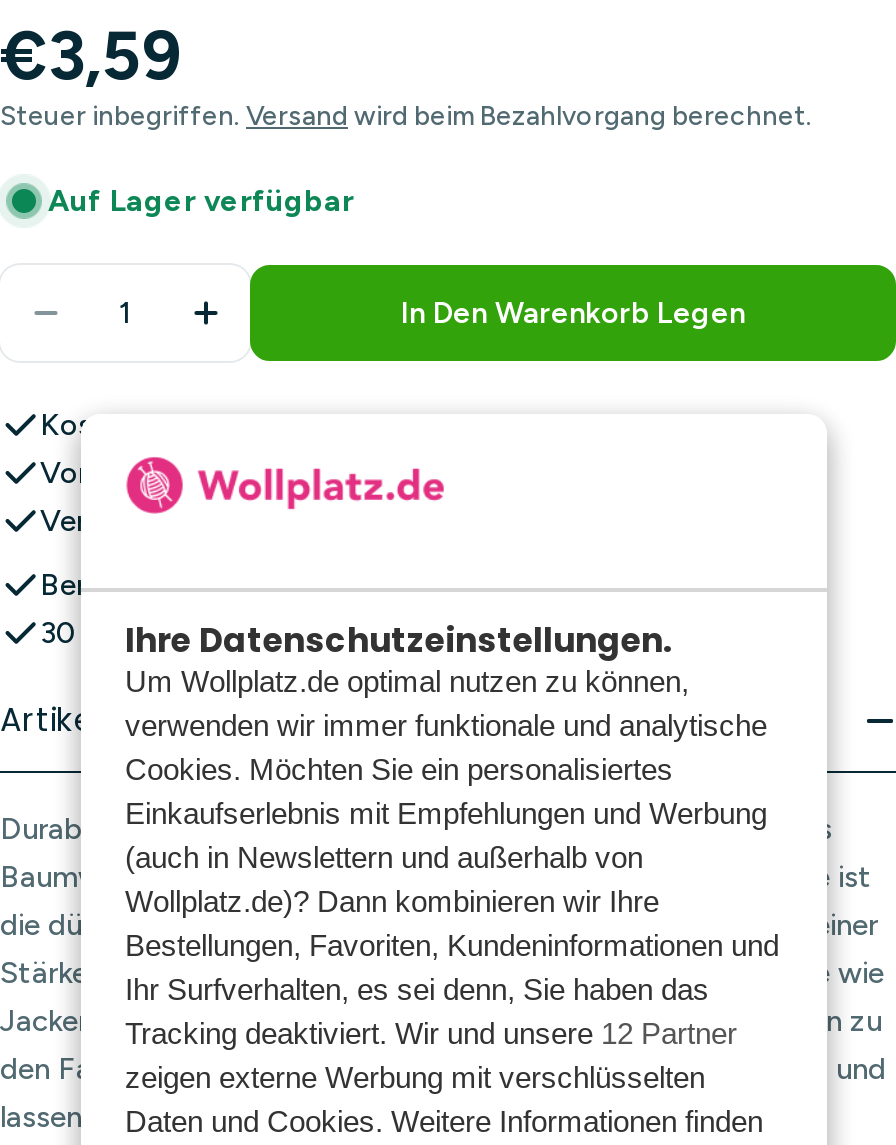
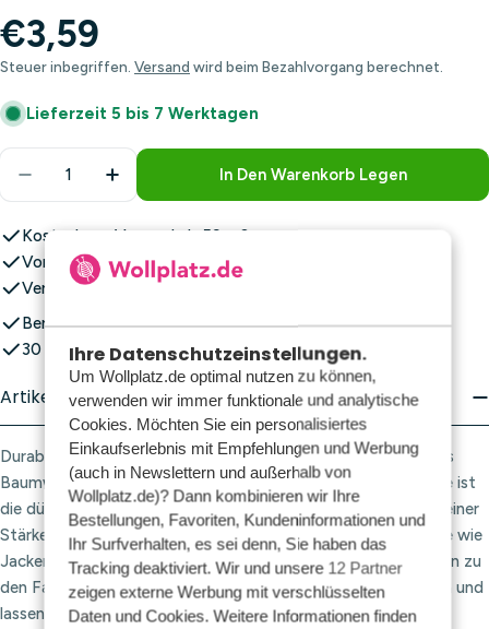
[48,183,354,219] Auf Lager verfügbar -> [26,104,259,123] Lieferzeit 5 bis 7 Werktagen

